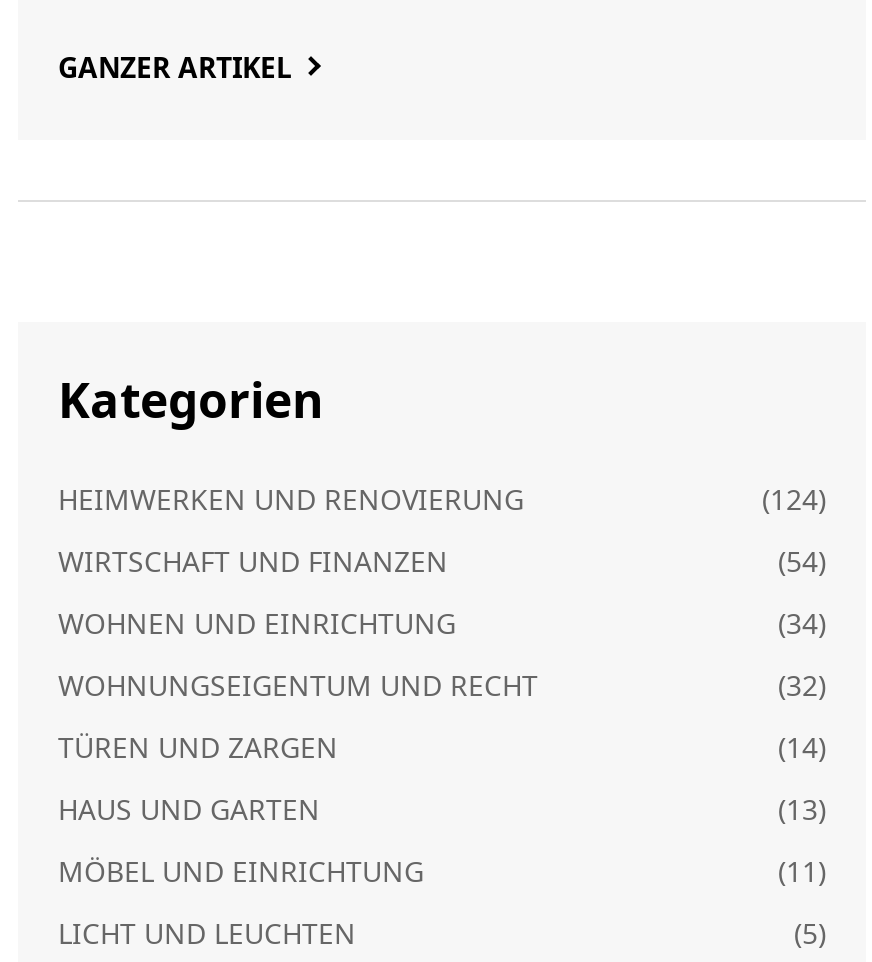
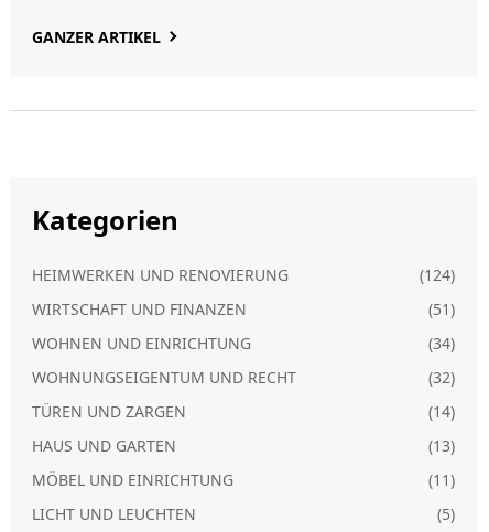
[778,541,826,579] (54) -> [428,298,455,319] (51)

